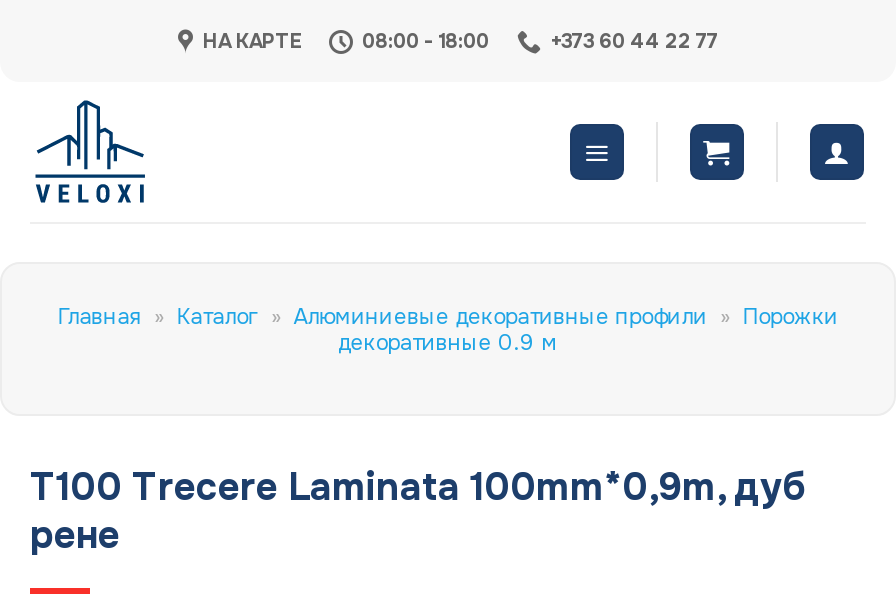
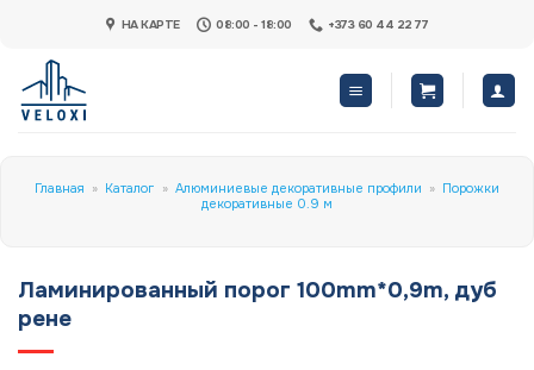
[30,464,806,512] T100 Trecere Laminata 100mm*0,9m, дуб -> [18,276,497,305] Ламинированный порог 100mm*0,9m, дуб

